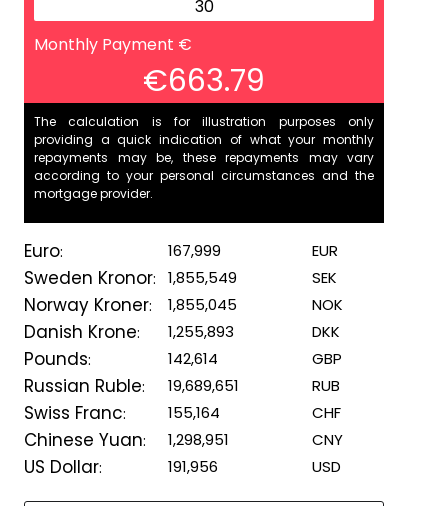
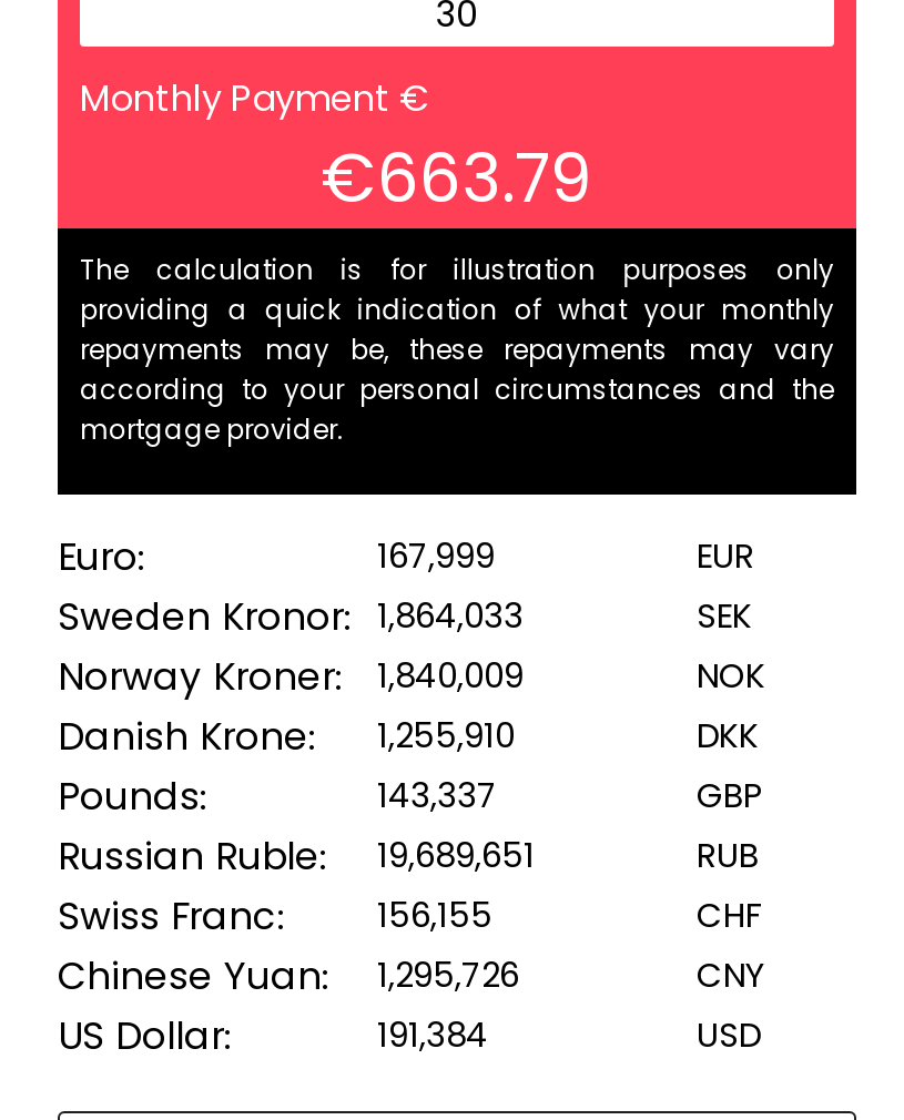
[24,266,237,290] Sweden Kronor: 1,855,549 -> [58,590,524,643] Sweden Kronor: 1,864,033
[24,293,237,317] Norway Kroner: 1,855,045 -> [58,650,524,703] Norway Kroner: 1,840,009
[24,320,234,344] Danish Krone: 1,255,893 -> [58,710,515,763] Danish Krone: 1,255,910
[168,348,218,369] 142,614 -> [377,772,497,819] 143,337
[24,401,220,425] Swiss Franc: 155,164 -> [58,890,492,943] Swiss Franc: 156,155
[24,428,229,452] Chinese Yuan: 1,298,951 -> [58,949,519,1003] Chinese Yuan: 1,295,726
[168,456,218,477] 191,956 -> [377,1012,488,1058] 191,384

